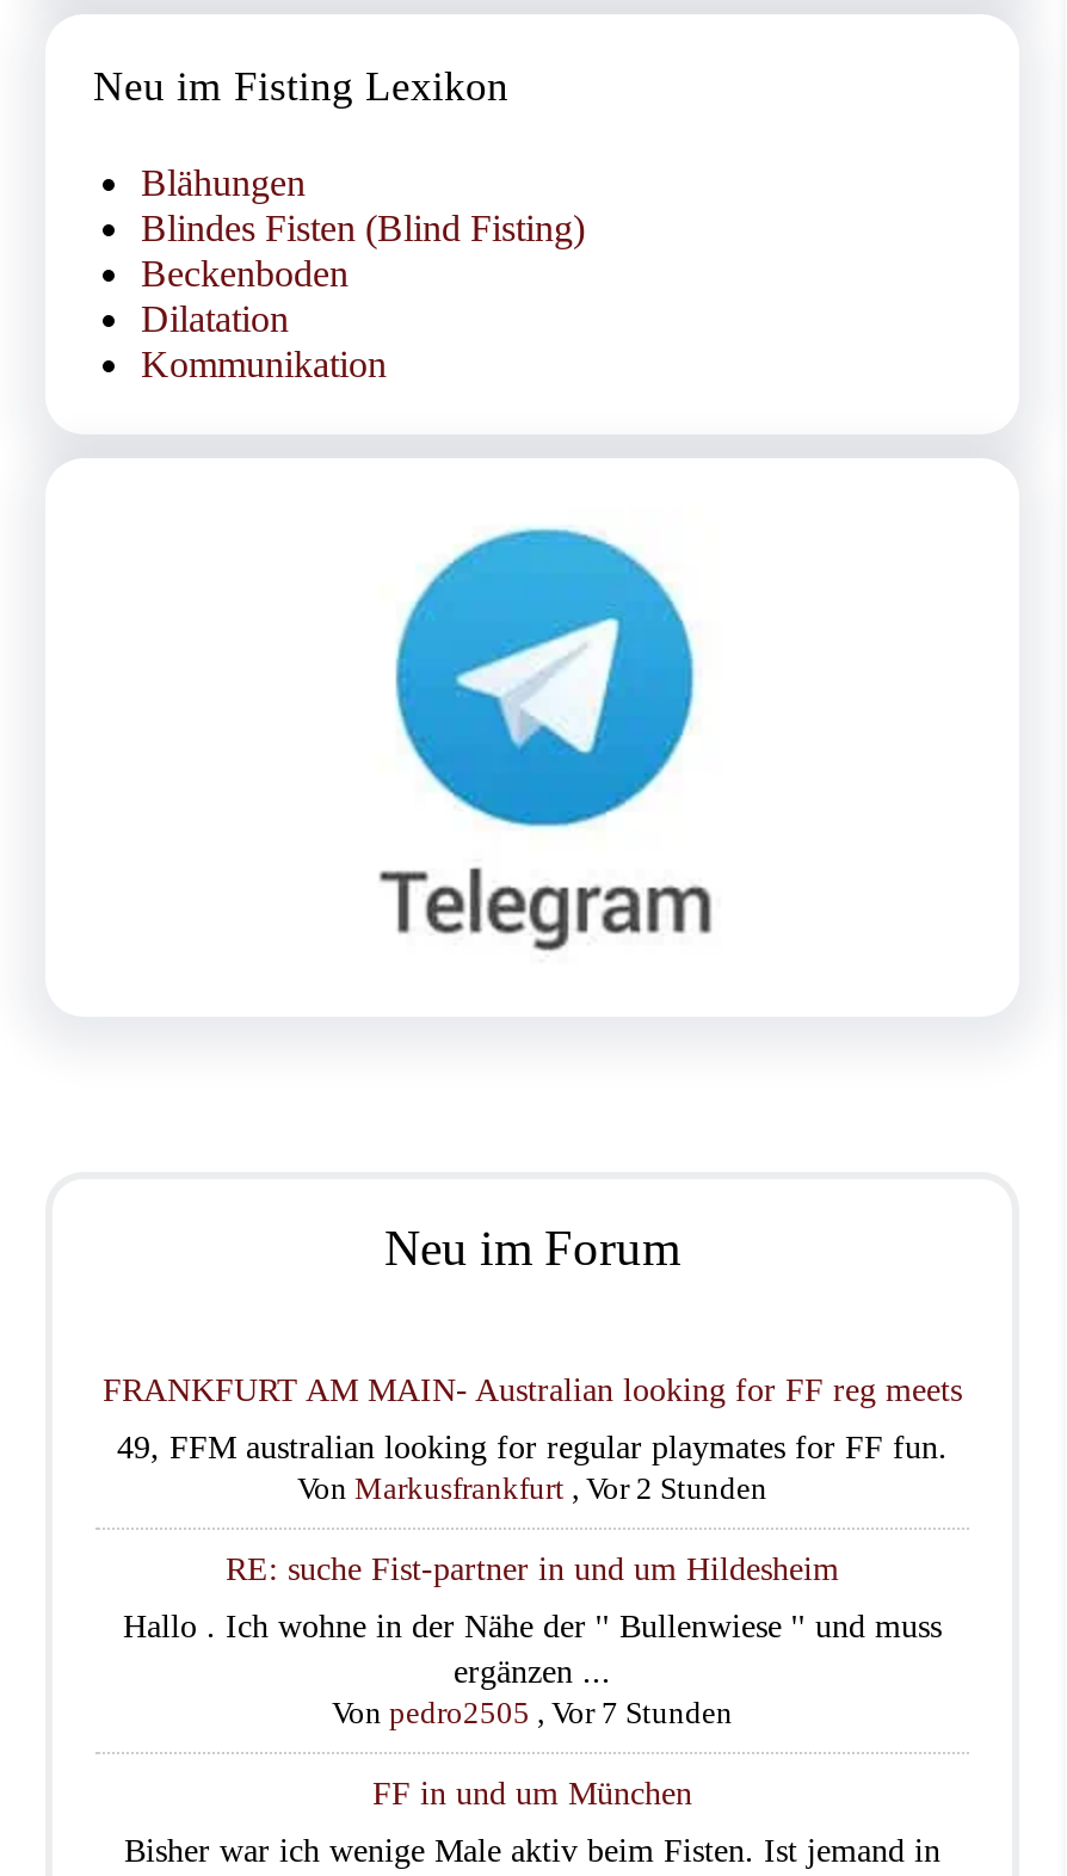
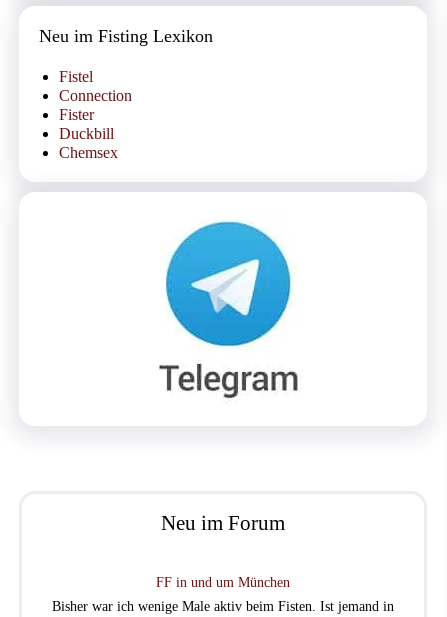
[141,163,585,385] Blähungen | Blindes Fisten (Blind Fisting) | Beckenboden | Dilatation | Kommunikation -> [59,68,132,161] Fistel | Connection | Fister | Duckbill | Chemsex
[103,1373,962,1731] FRANKFURT AM MAIN- Australian looking for FF reg meets | 49, FFM australian looking for regular playmates for FF fun. | Von Markusfrankfurt, Vor 2 Stunden | RE: suche Fist-partner in und um Hildesheim | Hallo . Ich wohne in der Nähe der '' Bullenwiese '' und muss | ergänzen ... | Von pedro2505, Vor 7 Stunden -> none

